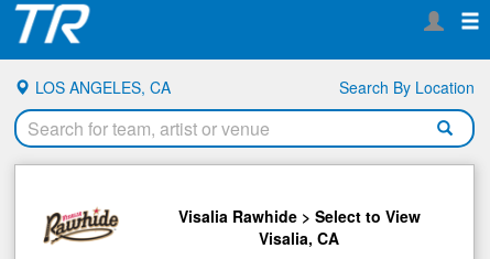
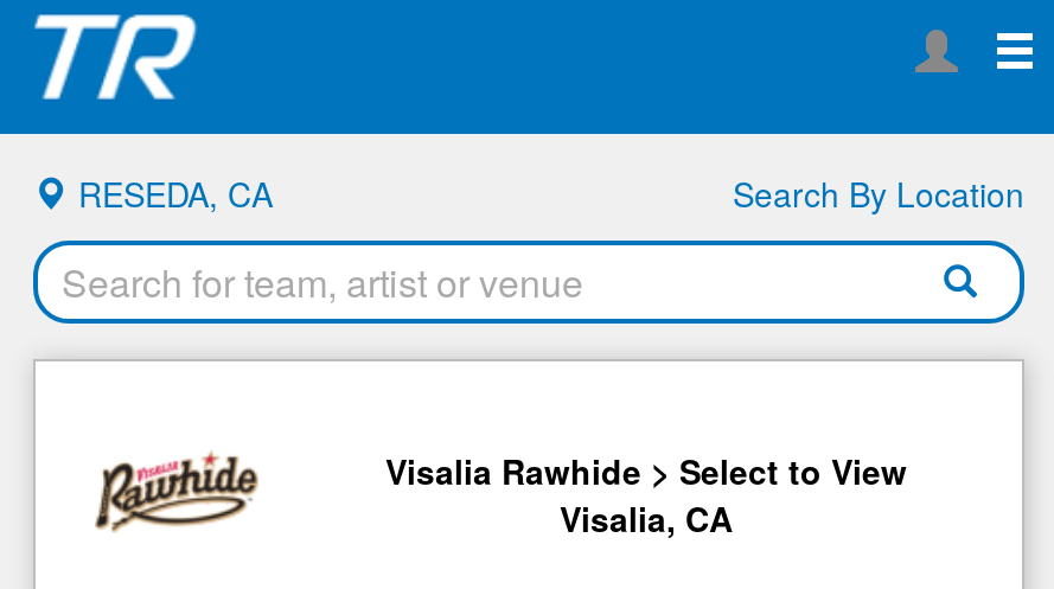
[35,76,171,98] LOS ANGELES, CA -> [78,169,273,217] RESEDA, CA

